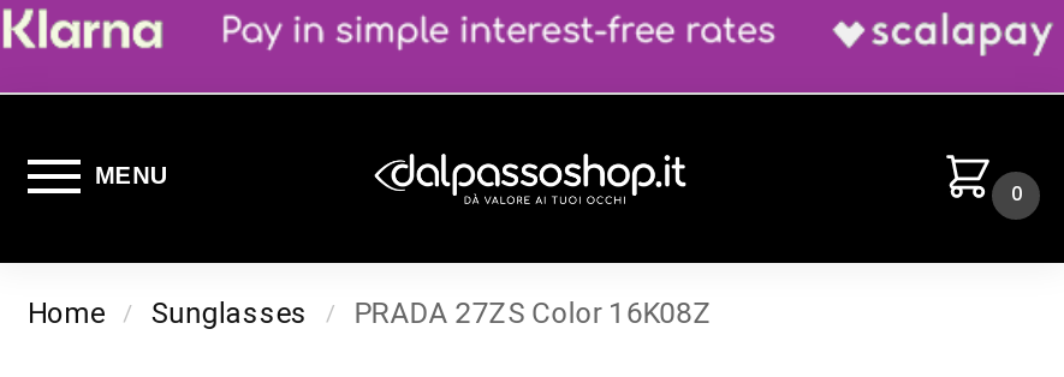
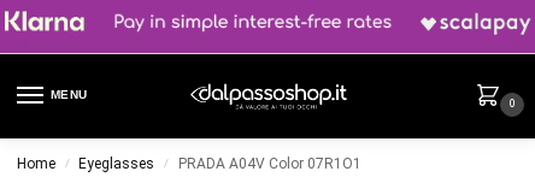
[151,297,307,331] Sunglasses -> [79,156,155,172] Eyeglasses
[354,297,712,331] PRADA 27ZS Color 16K08Z -> [178,156,361,172] PRADA A04V Color 07R1O1

